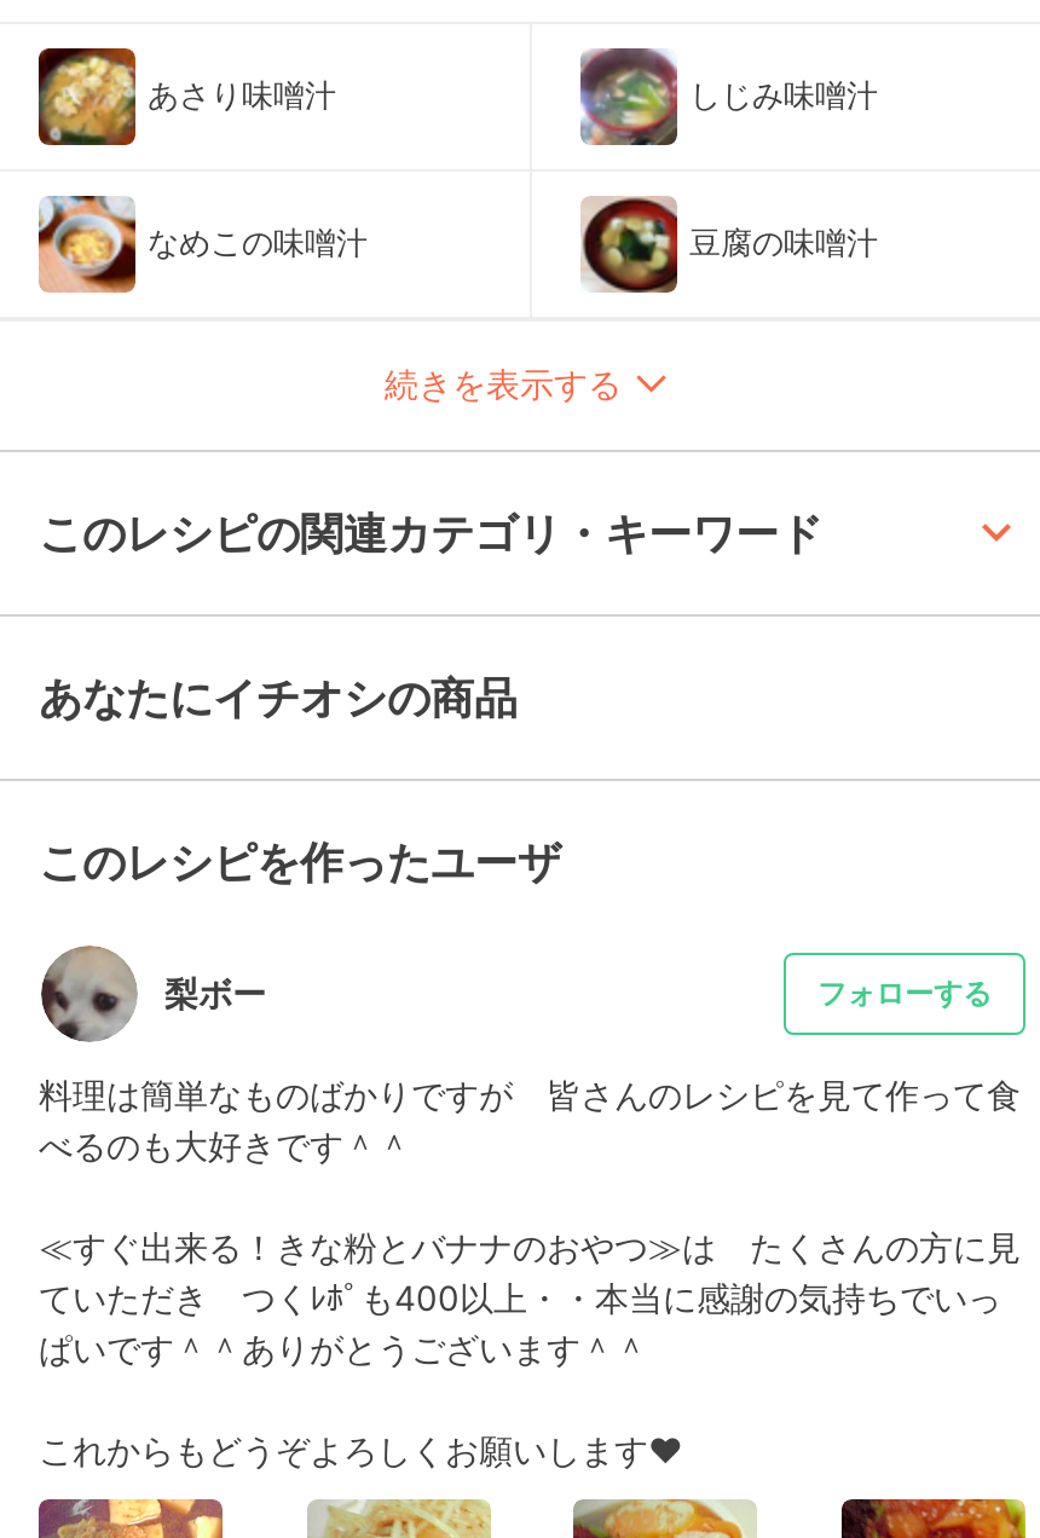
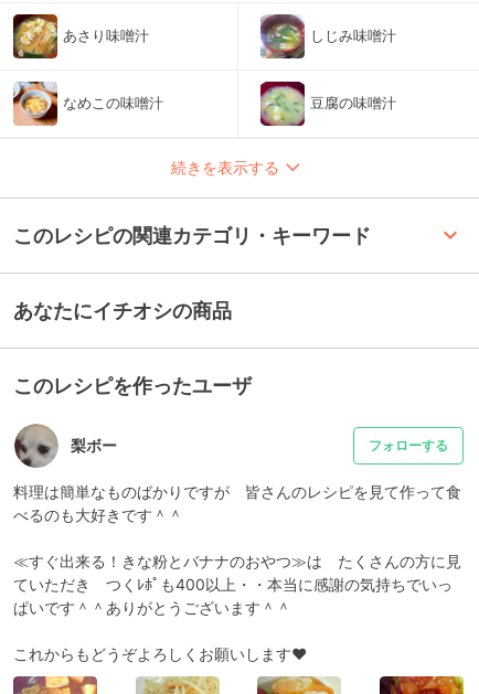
[580,196,680,295] [image] -> [259,81,306,127] [image]

